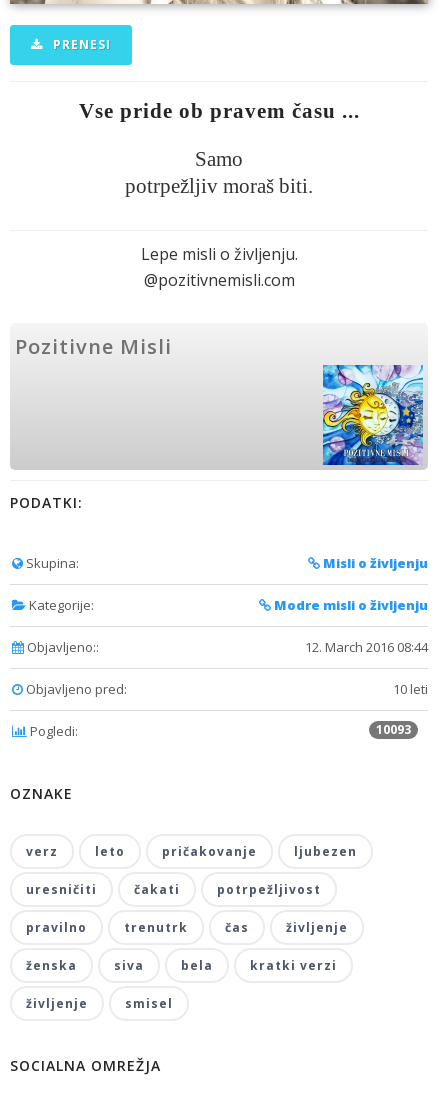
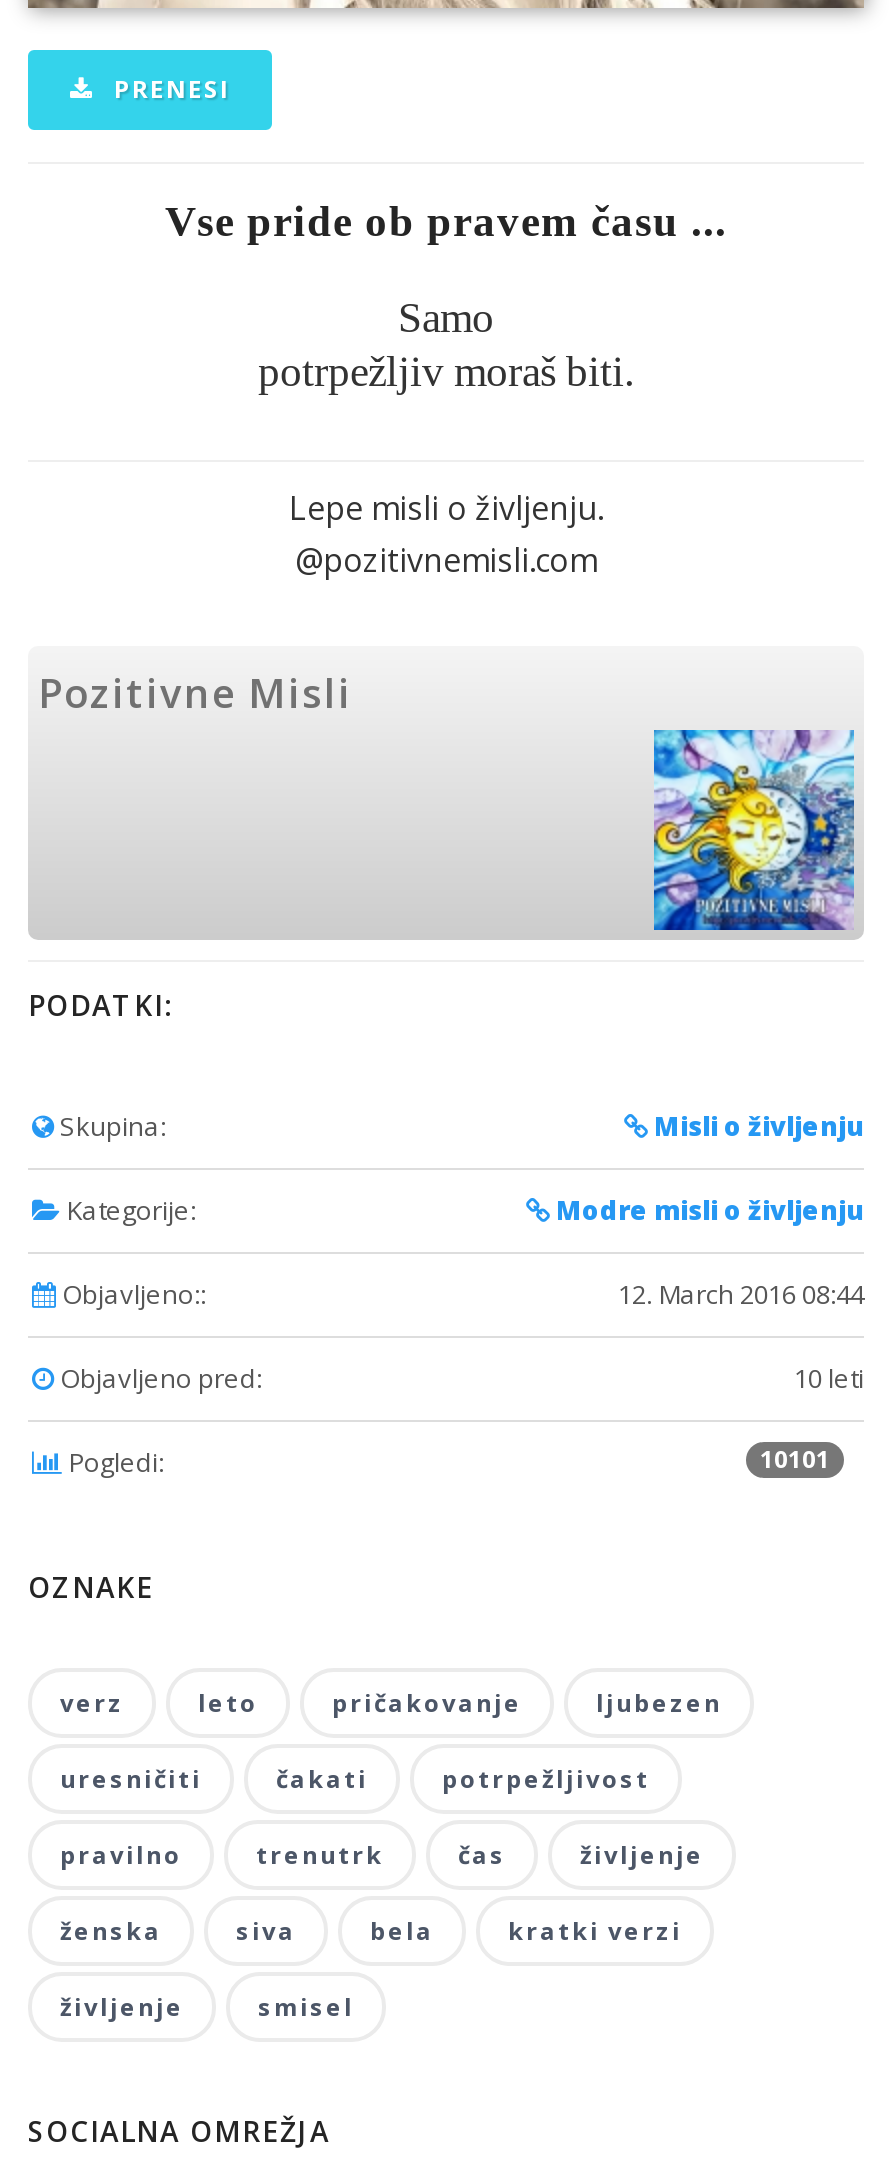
[376,721,411,738] 10093 -> [760,1441,830,1475] 10101

